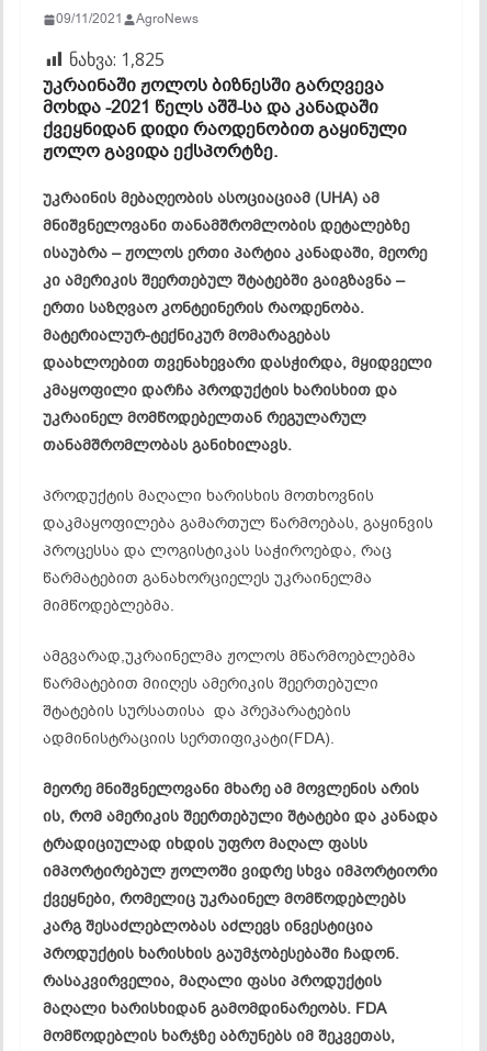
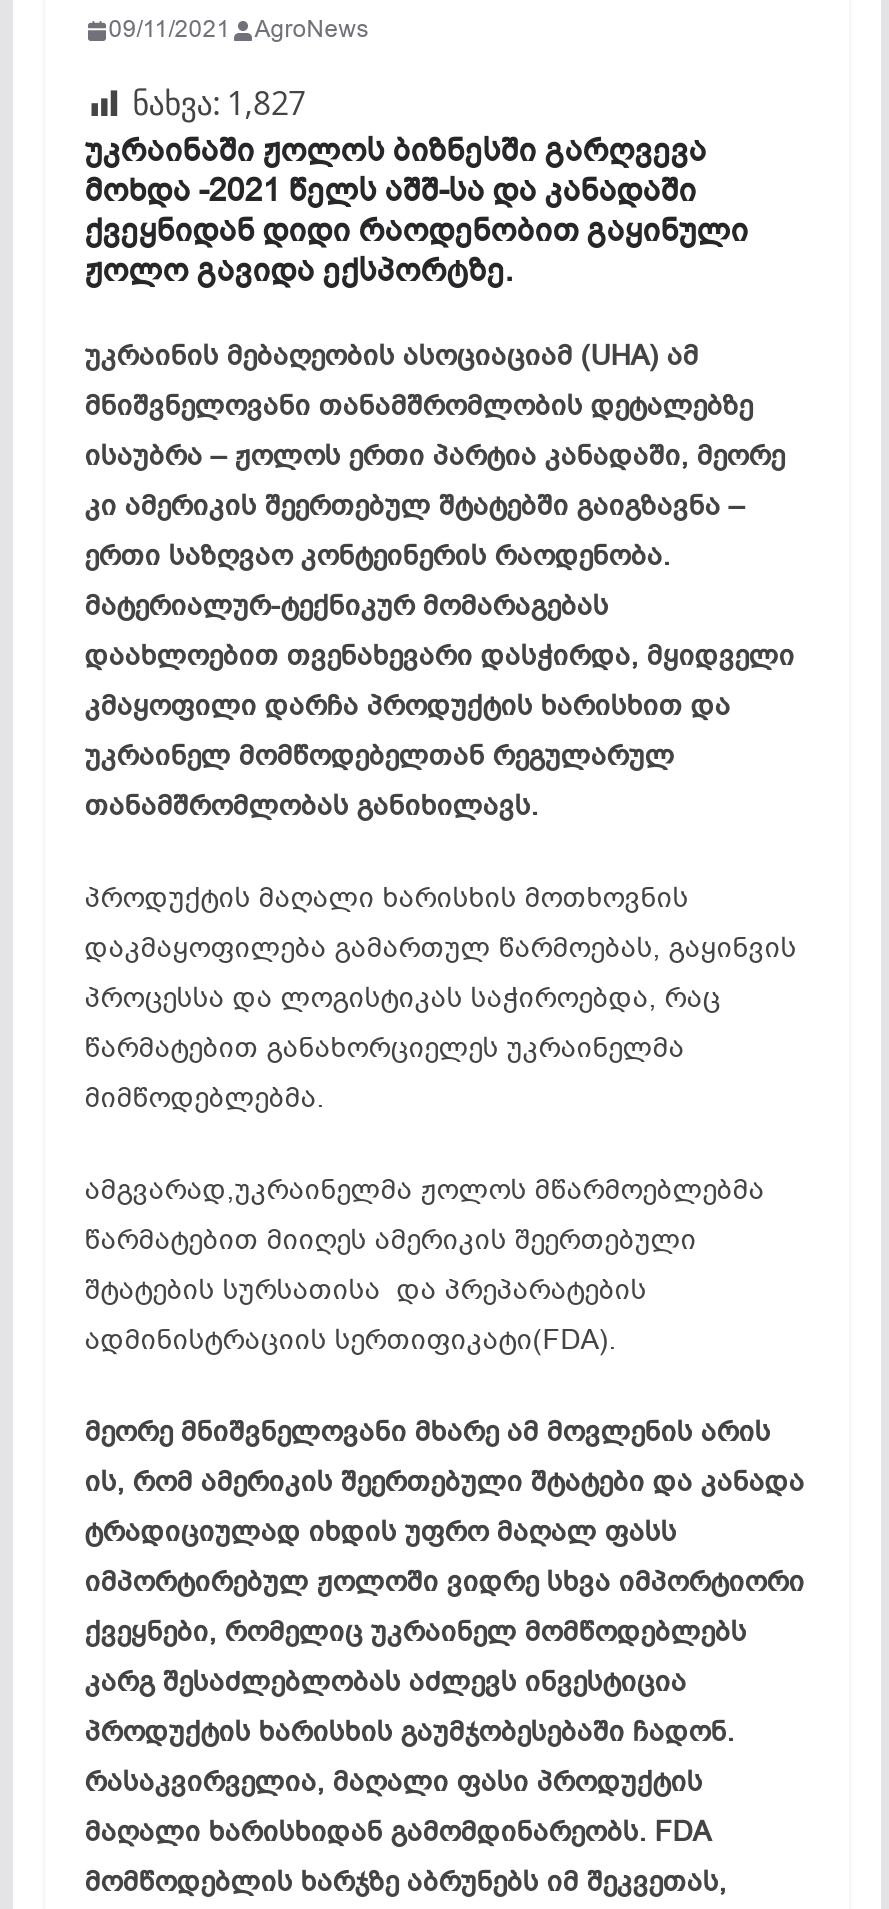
[69,48,164,72] ნახვა: 1,825 -> [132,82,306,126] ნახვა: 1,827

